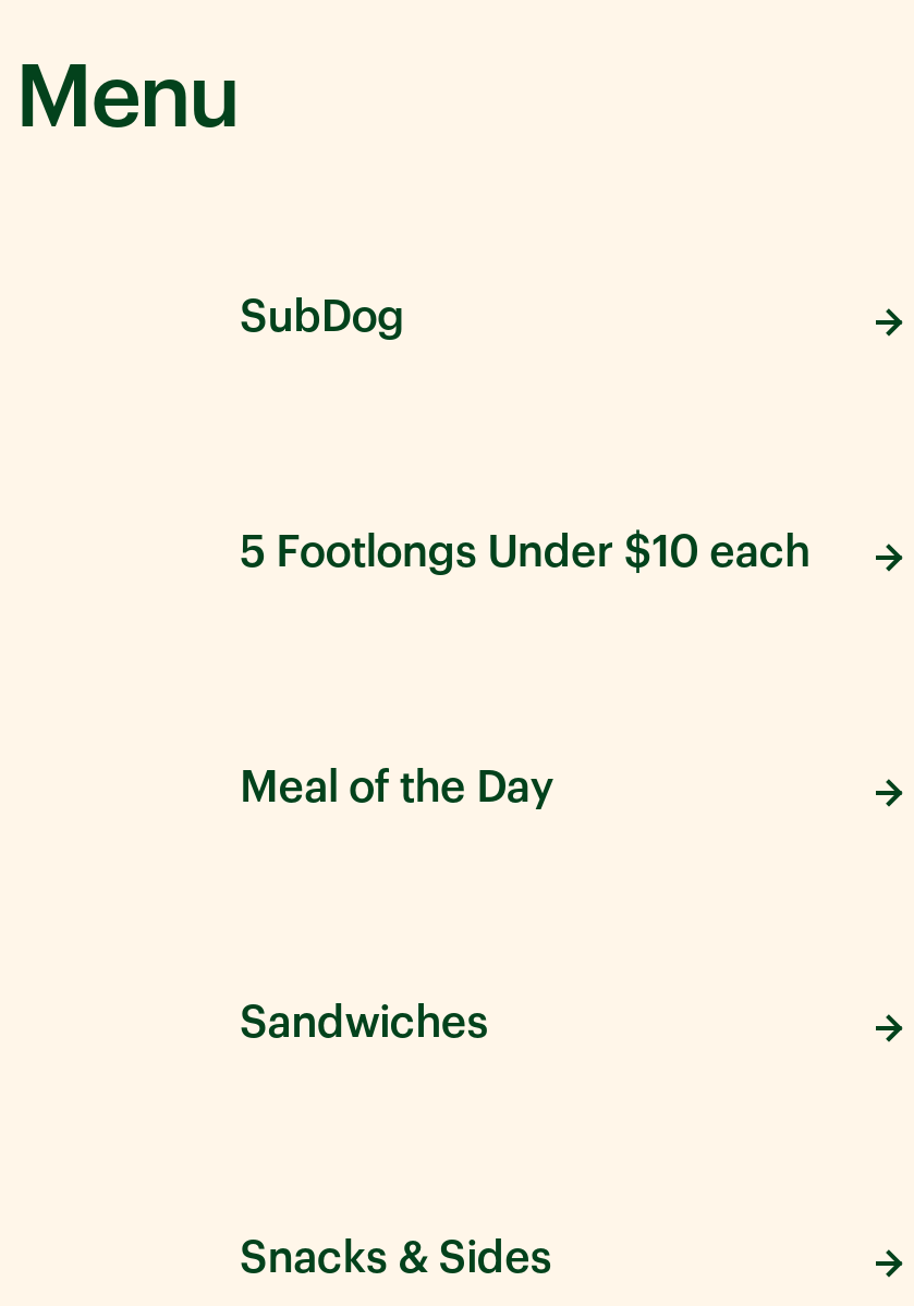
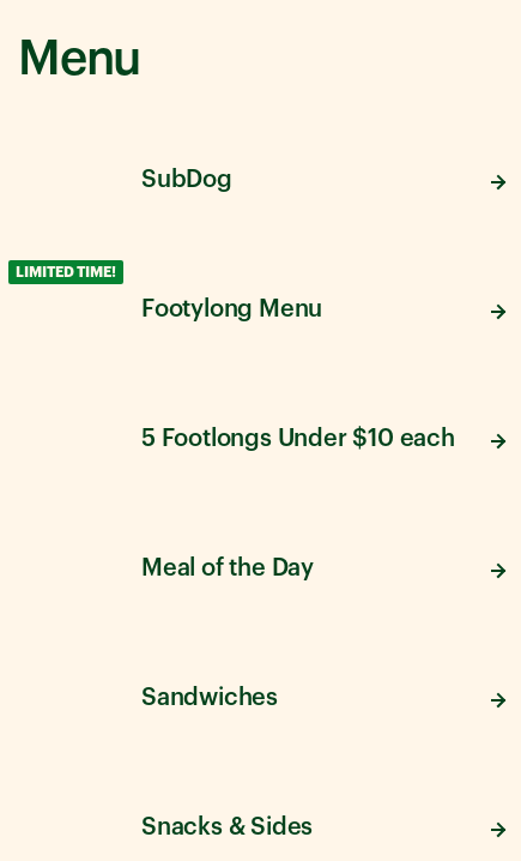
none -> [16,265,322,321] LIMITED TIME! | Footylong Menu

